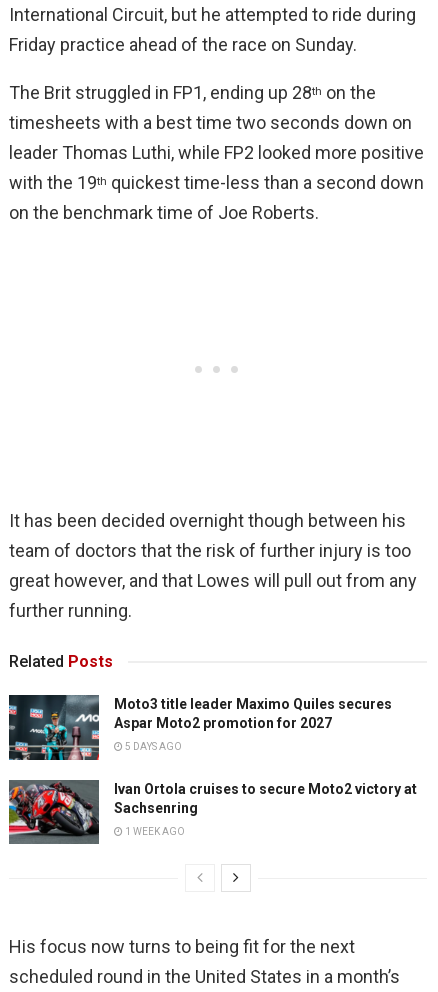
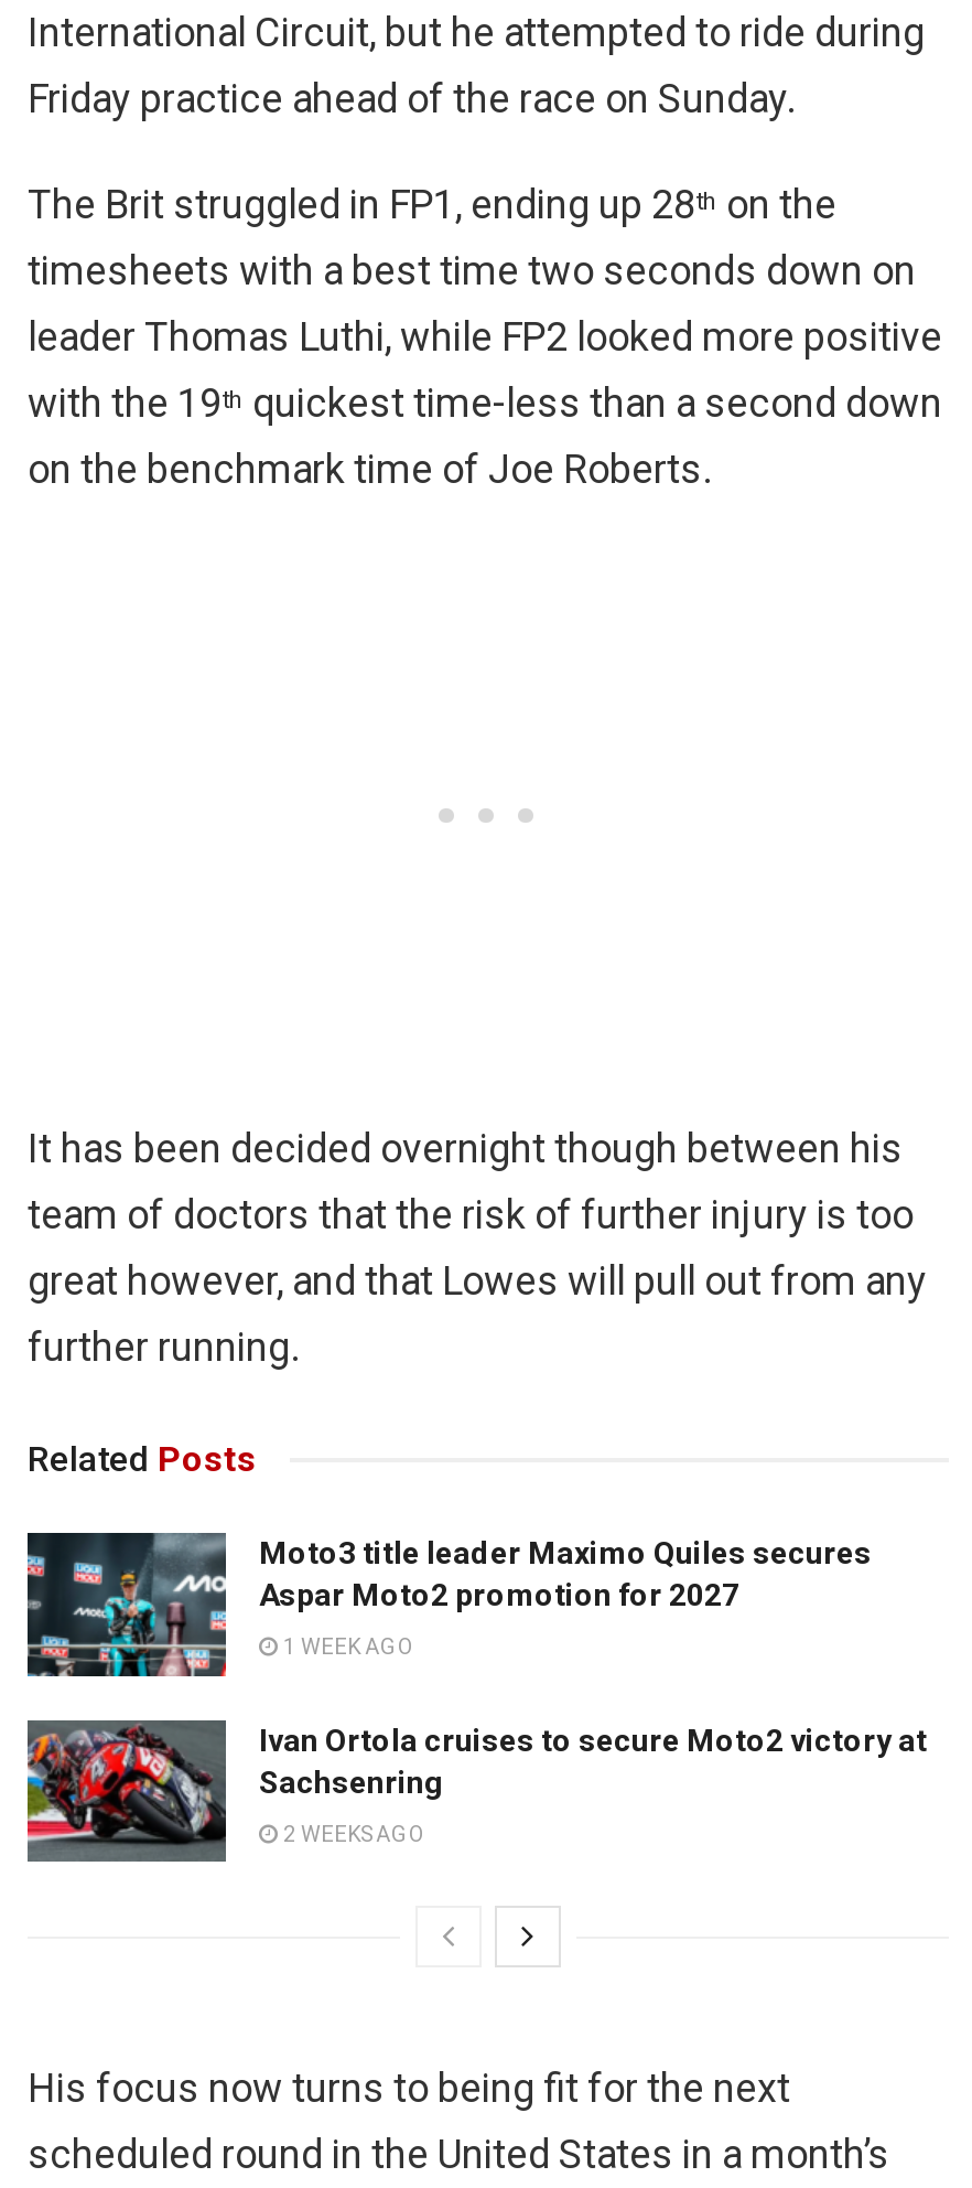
[123,741,182,752] 5 DAYS AGO -> [279,1635,415,1659] 1 WEEK AGO
[123,826,185,837] 1 WEEK AGO -> [279,1821,426,1845] 2 WEEKS AGO

